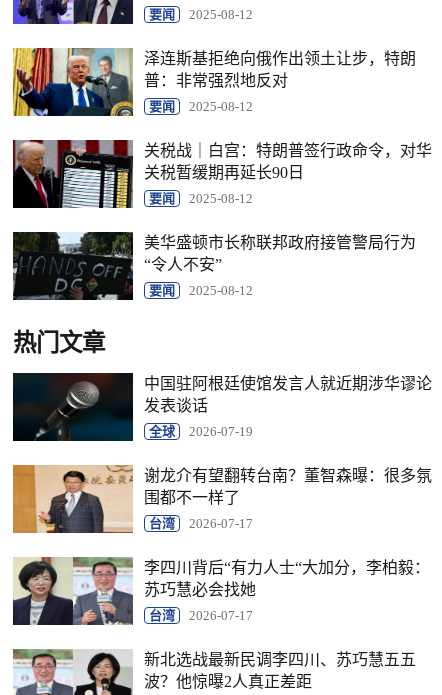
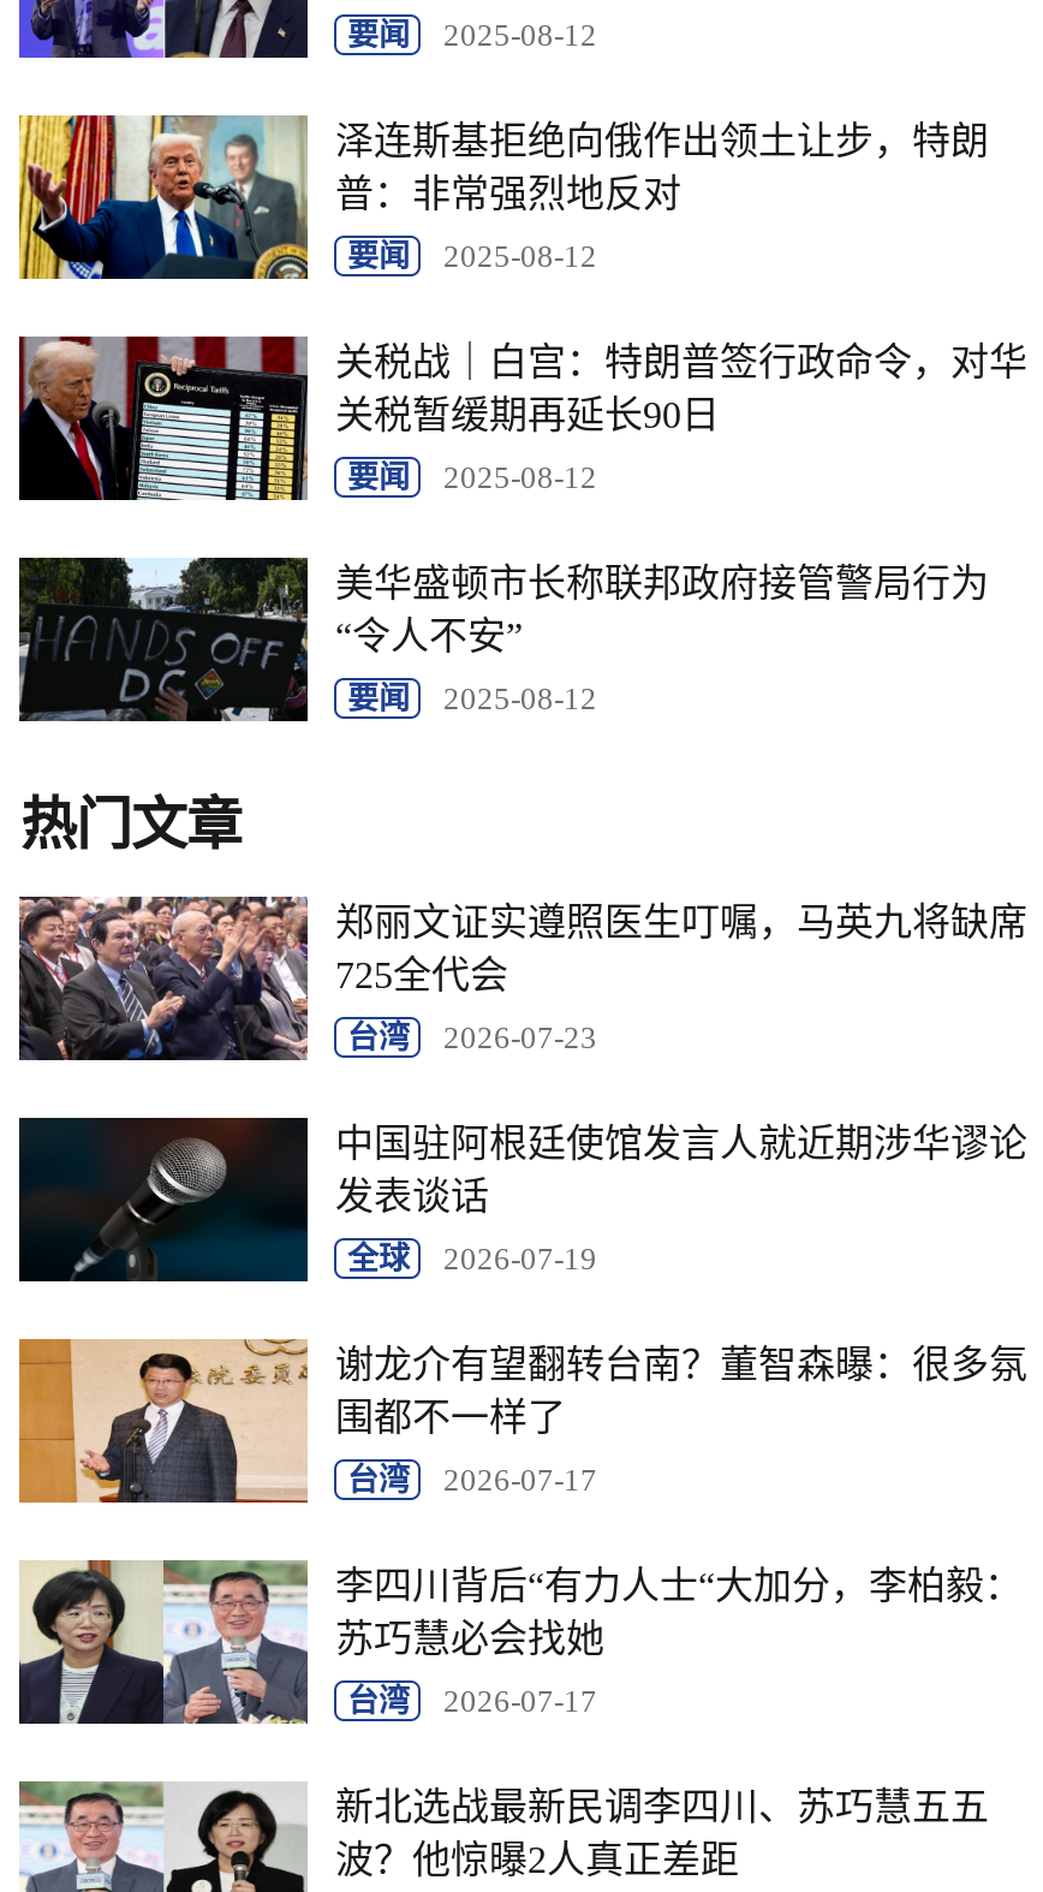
none -> [17,894,1027,1063] [image] | 郑丽文证实遵照医生叮嘱，马英九将缺席 | 725全代会 | 台湾 | 2026-07-23

